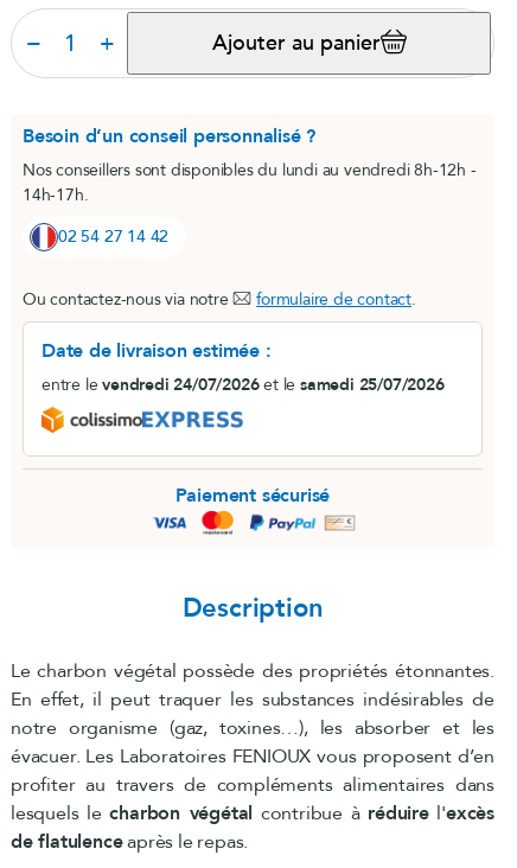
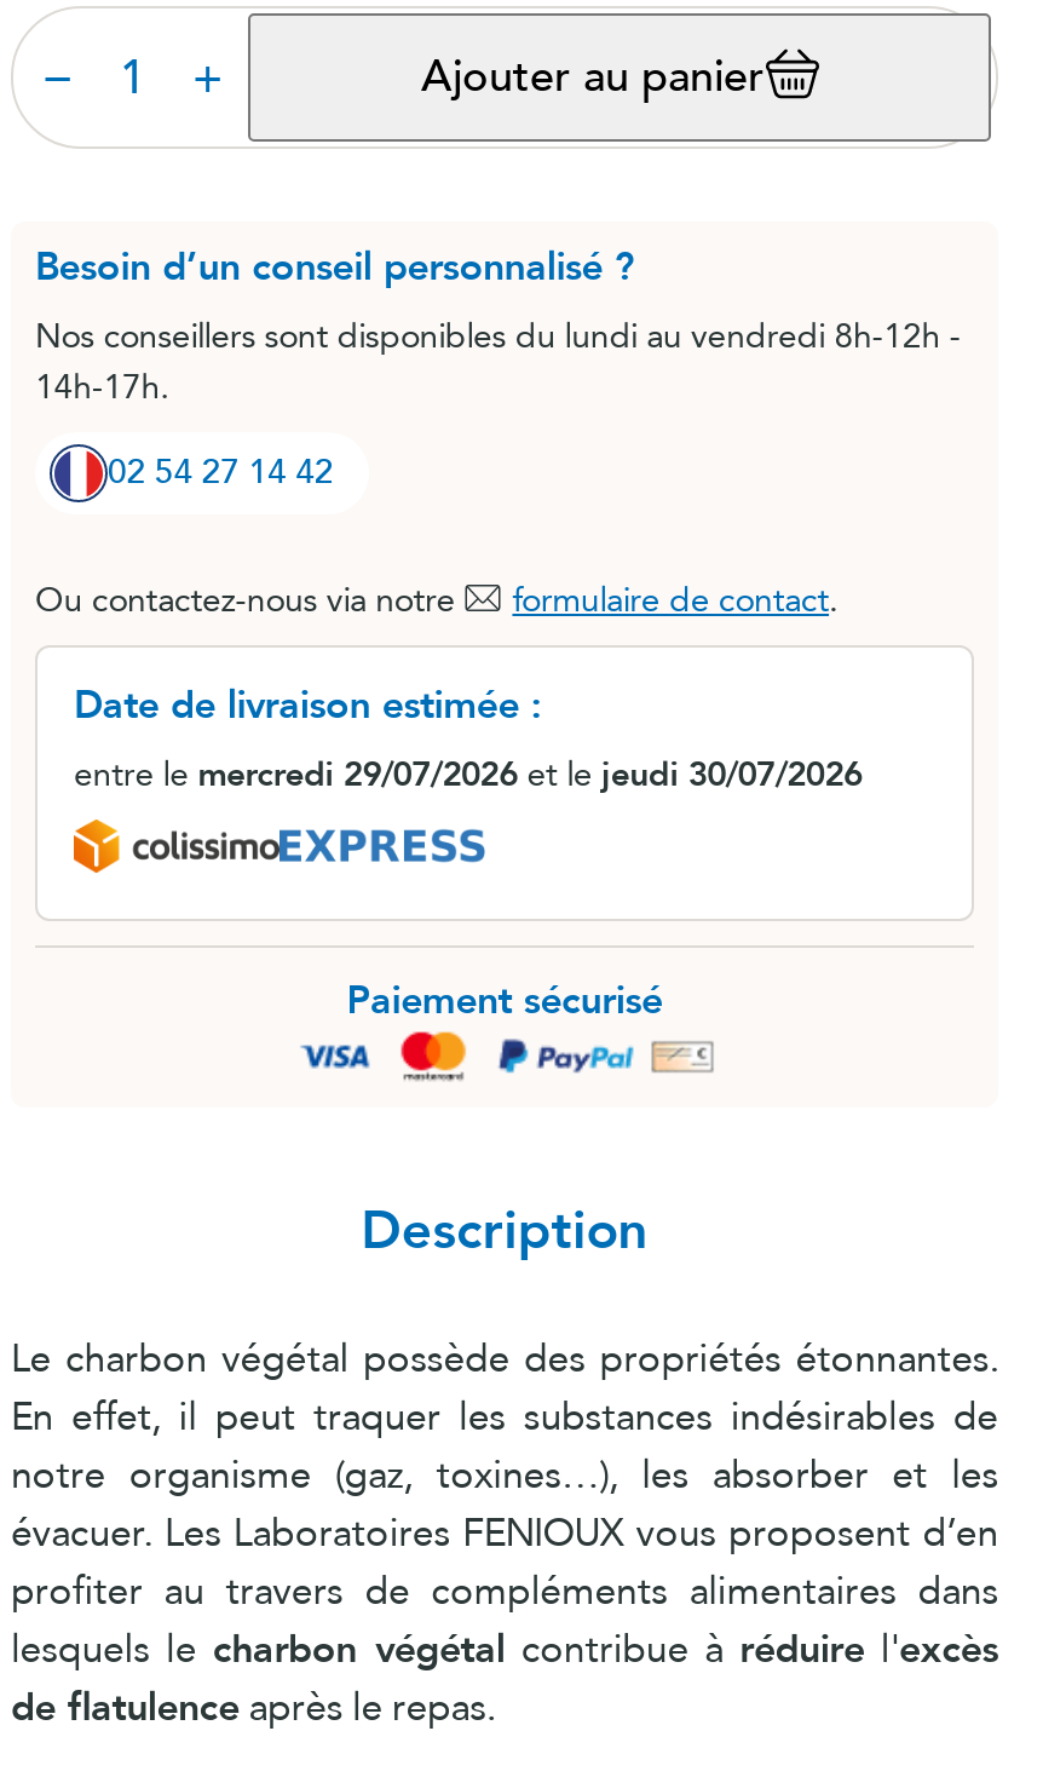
[42,374,444,396] entre le vendredi 24/07/2026 et le samedi 25/07/2026 -> [74,752,862,798] entre le mercredi 29/07/2026 et le jeudi 30/07/2026

